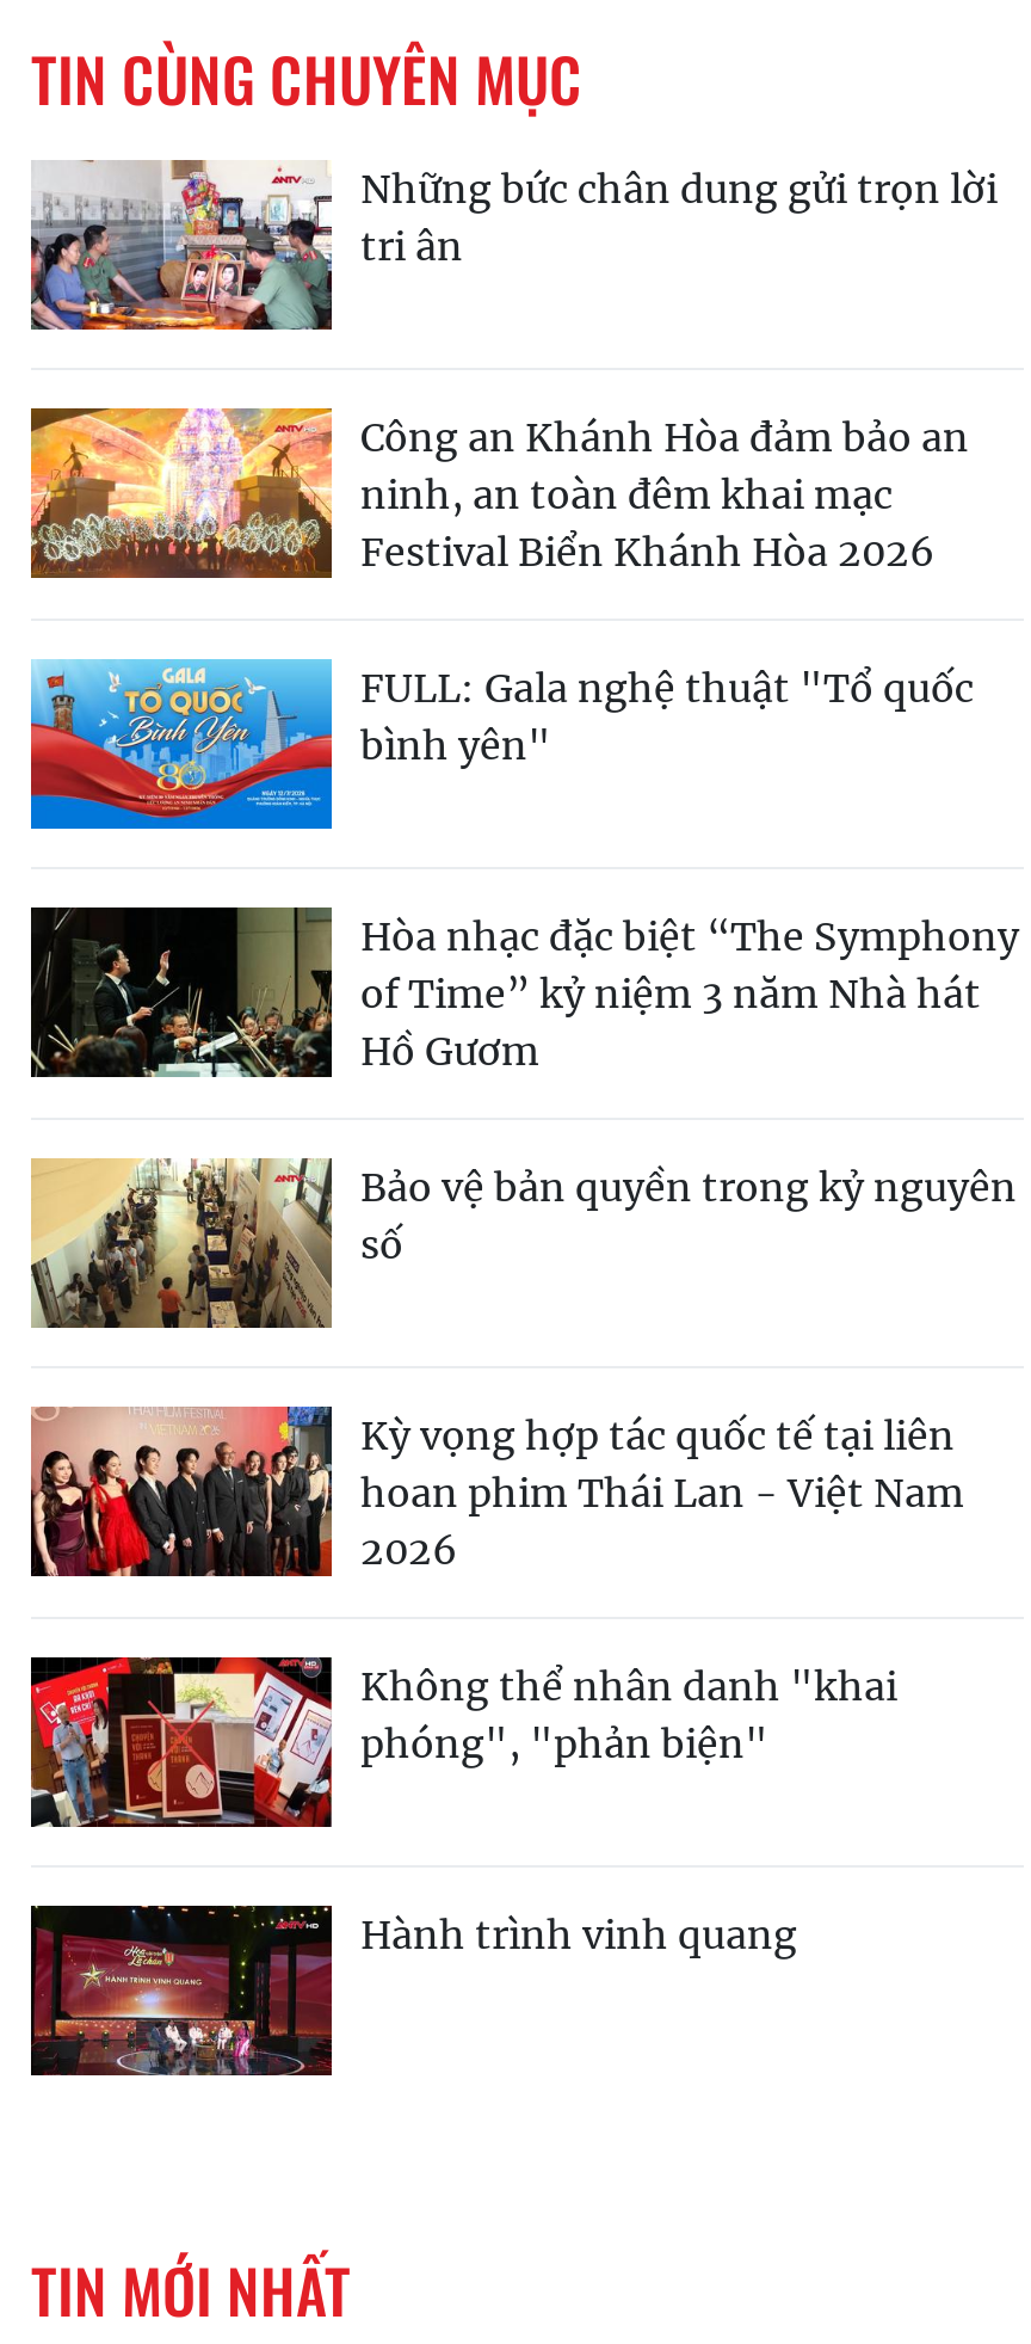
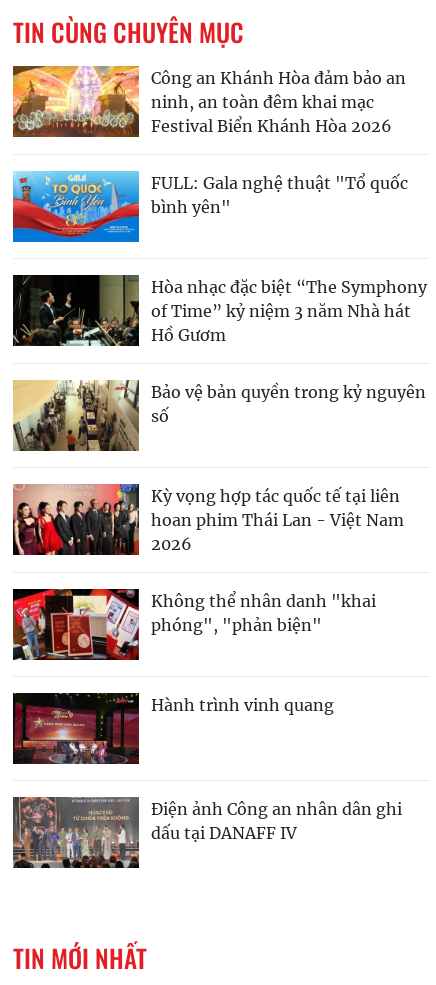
[29,158,998,332] [image] | Những bức chân dung gửi trọn lời | tri ân -> none
moved [26,404,1019,1958] -> [11,64,427,715]: [image] | Công an Khánh Hòa đảm bảo an | ninh, an toàn đêm khai mạc | ... | phóng", "phản biện" | Hành trình vinh quang
moved [29,1901,337,2080] -> [12,691,141,766]: [image]
none -> [12,796,402,868] [image] | Điện ảnh Công an nhân dân ghi | dấu tại DANAFF IV

